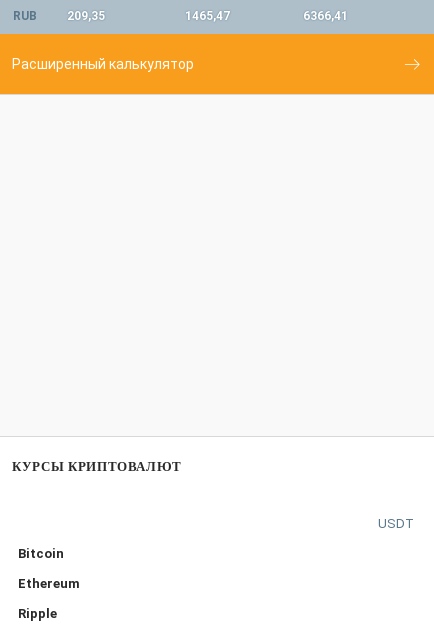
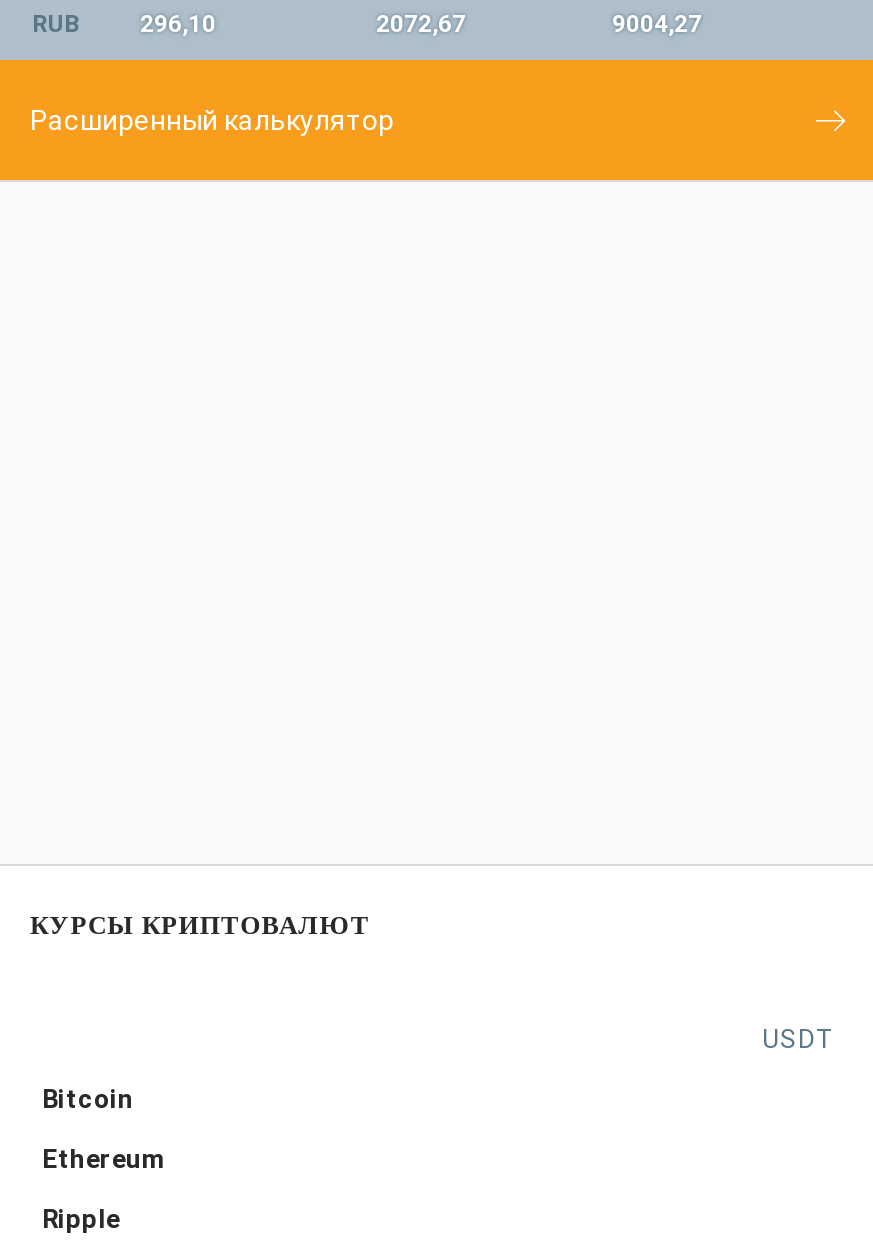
[67,9,105,23] 209,35 -> [140,10,216,38] 296,10
[185,9,230,23] 1465,47 -> [376,10,466,38] 2072,67
[303,9,348,23] 6366,41 -> [612,10,702,38] 9004,27

